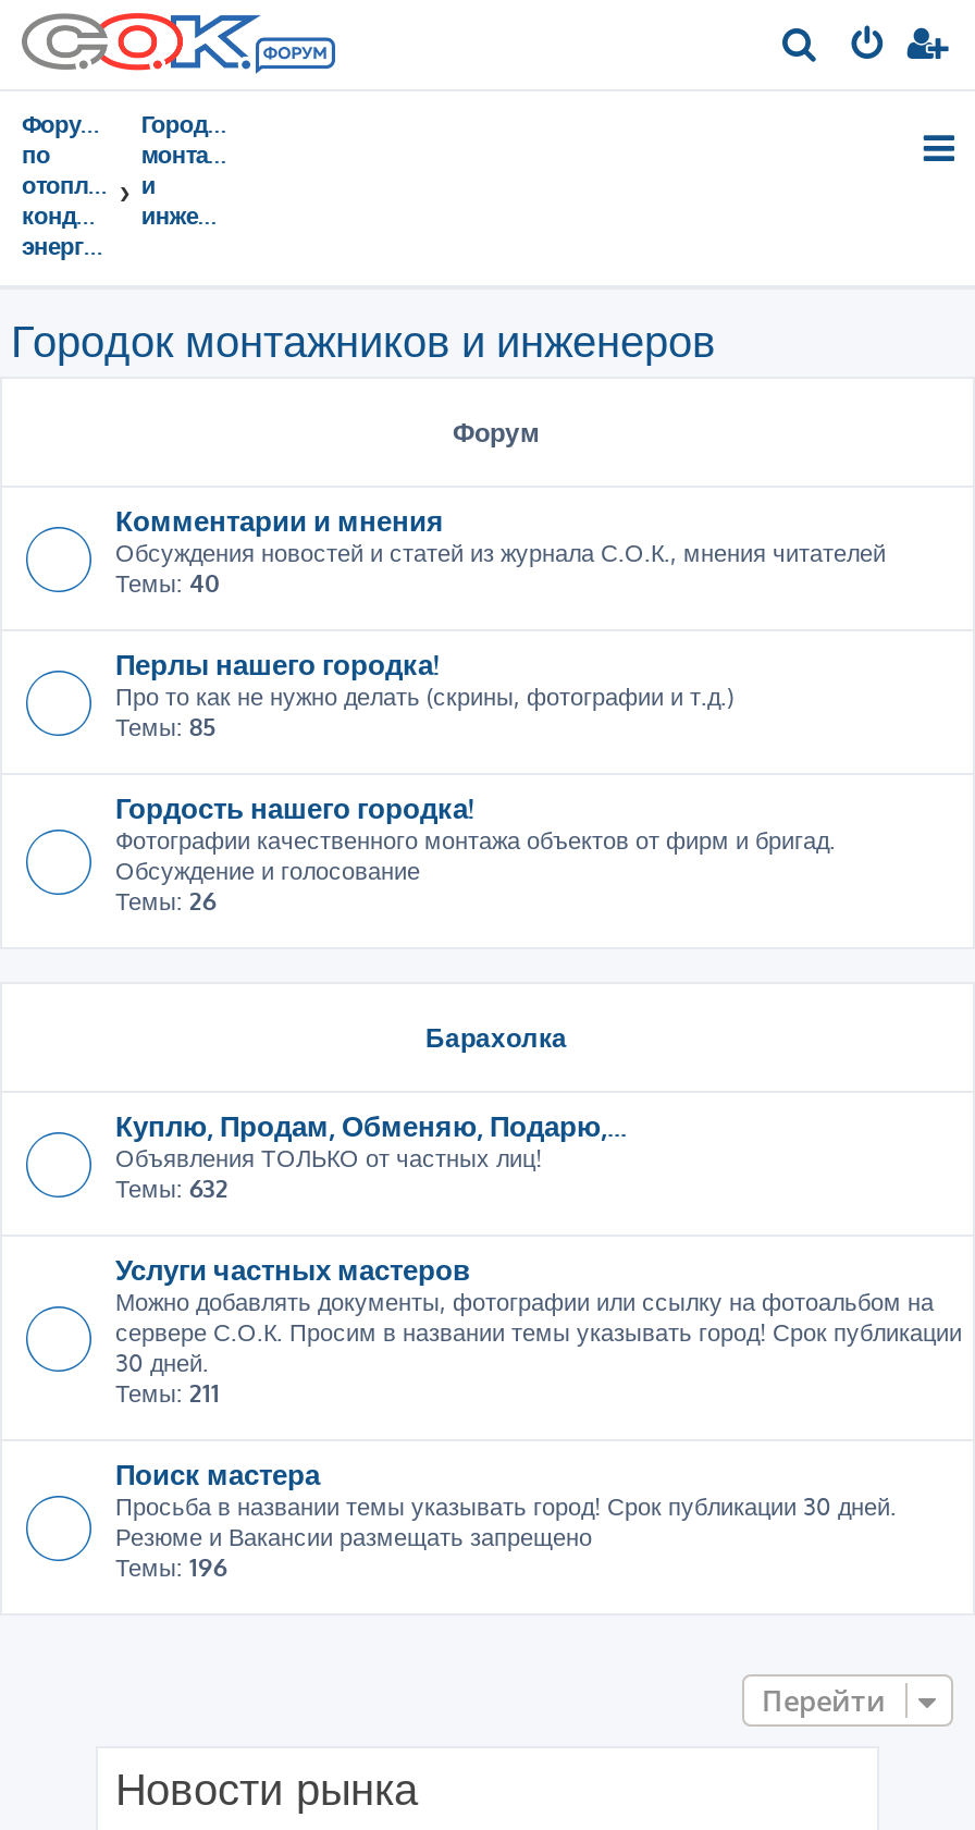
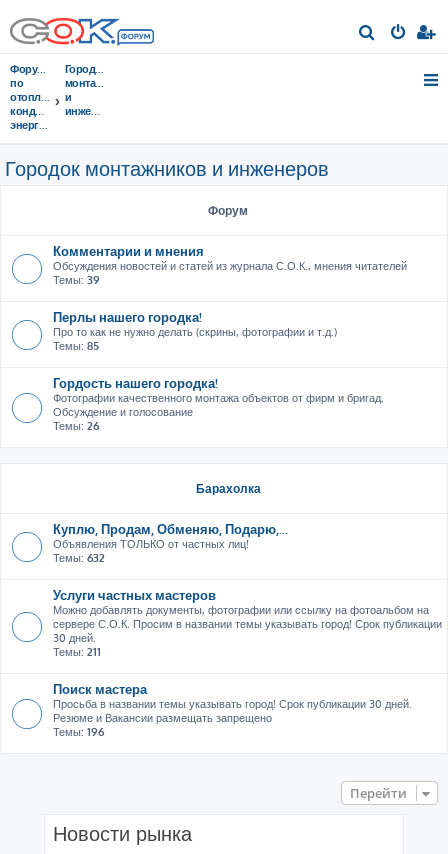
[115,568,220,599] Темы: 40 -> [53,273,100,287] Темы: 39

